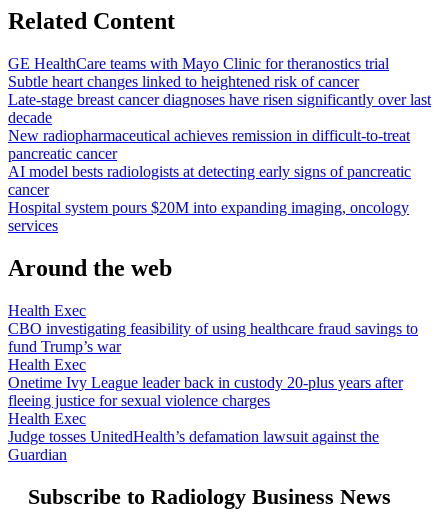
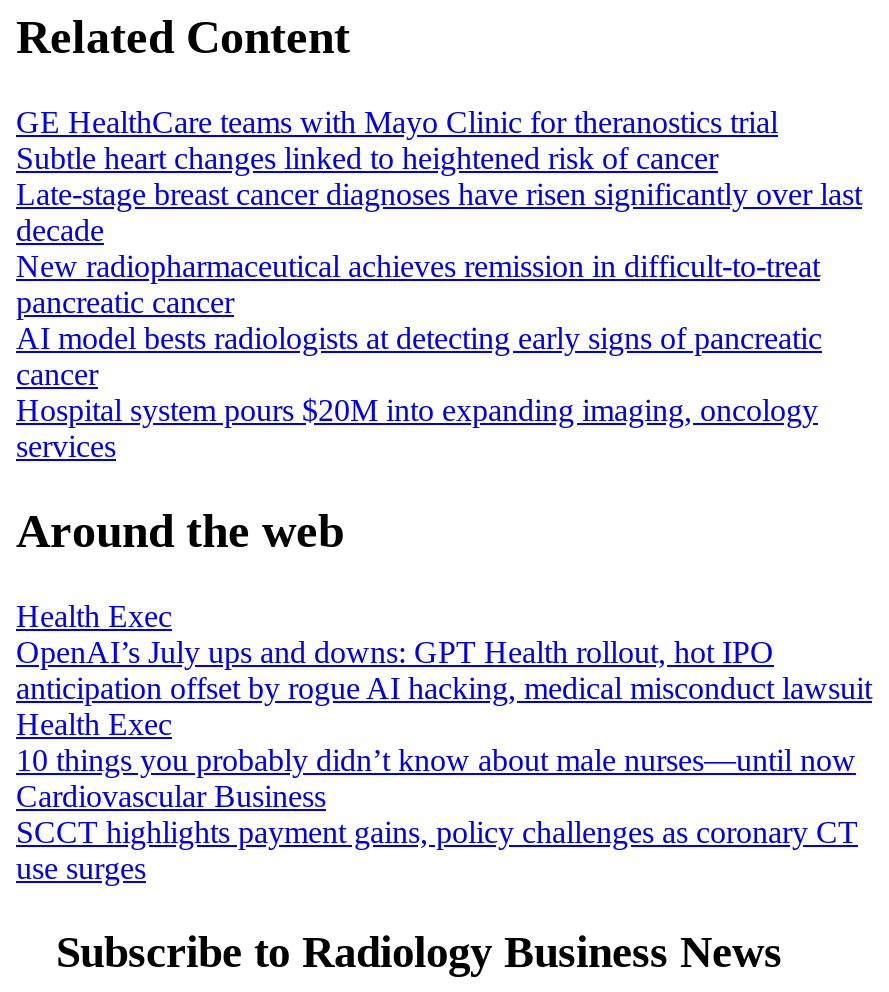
[8,320,418,355] CBO investigating feasibility of using healthcare fraud savings to | fund Trump’s war -> [16,635,872,705] OpenAI’s July ups and downs: GPT Health rollout, hot IPO | anticipation offset by rogue AI hacking, medical misconduct lawsuit
[8,374,403,463] Onetime Ivy League leader back in custody 20-plus years after | fleeing justice for sexual violence charges | Health Exec | Judge tosses UnitedHealth’s defamation lawsuit against the | Guardian -> [16,743,858,885] 10 things you probably didn’t know about male nurses—until now | Cardiovascular Business | SCCT highlights payment gains, policy challenges as coronary CT | use surges

